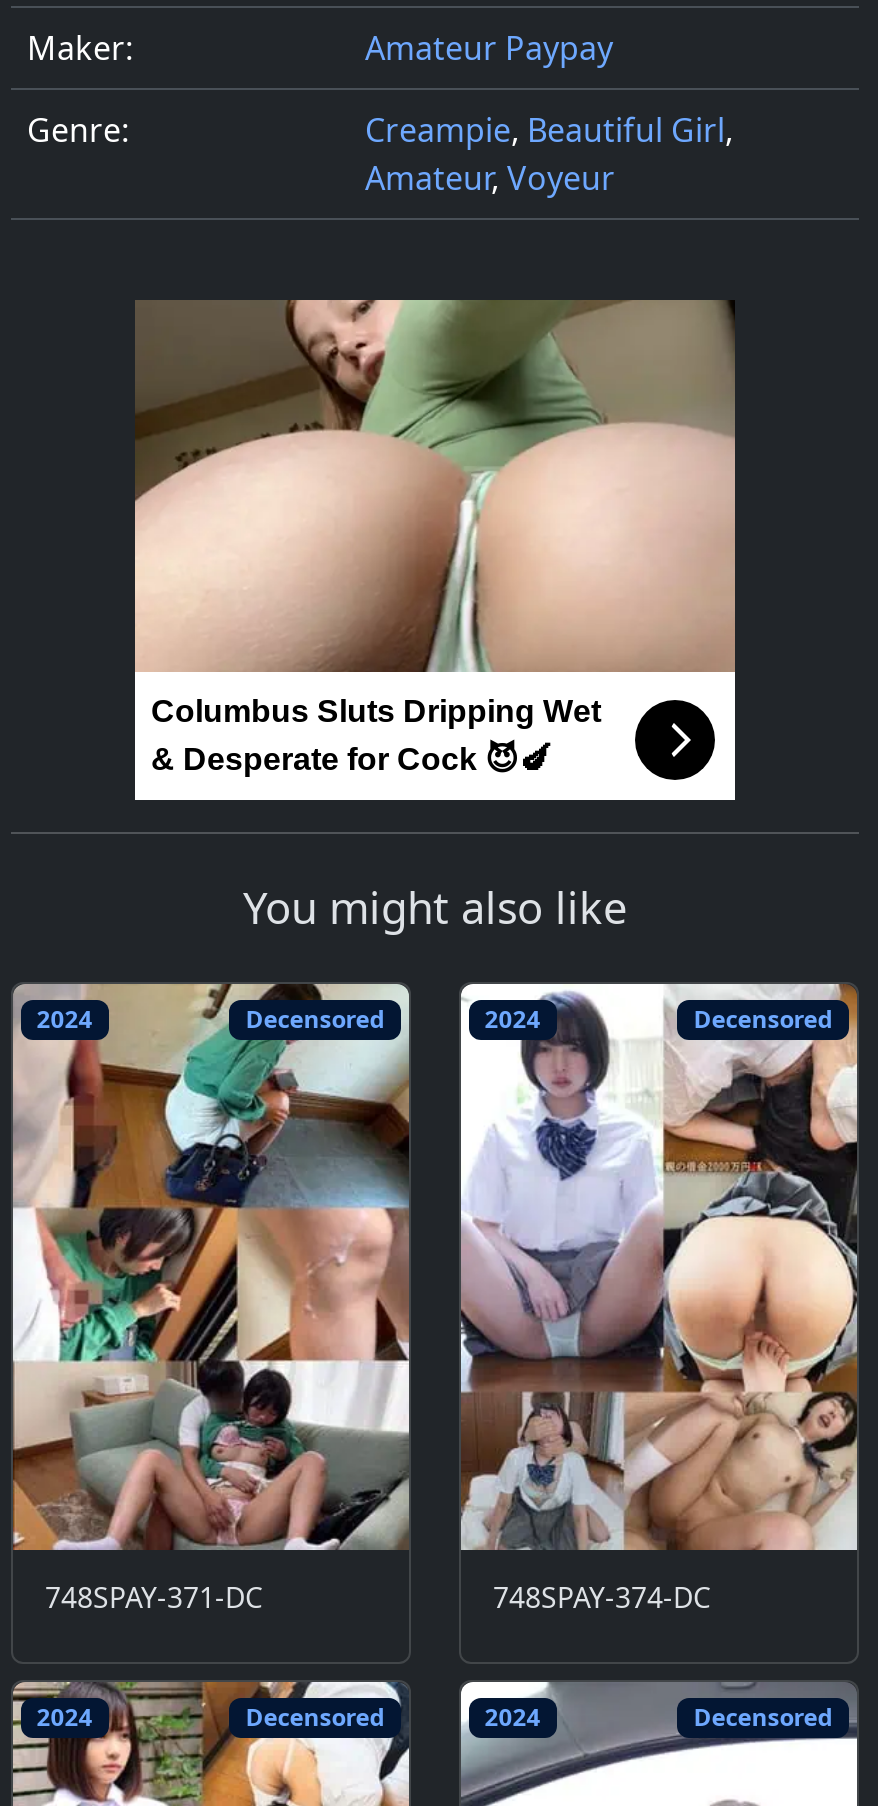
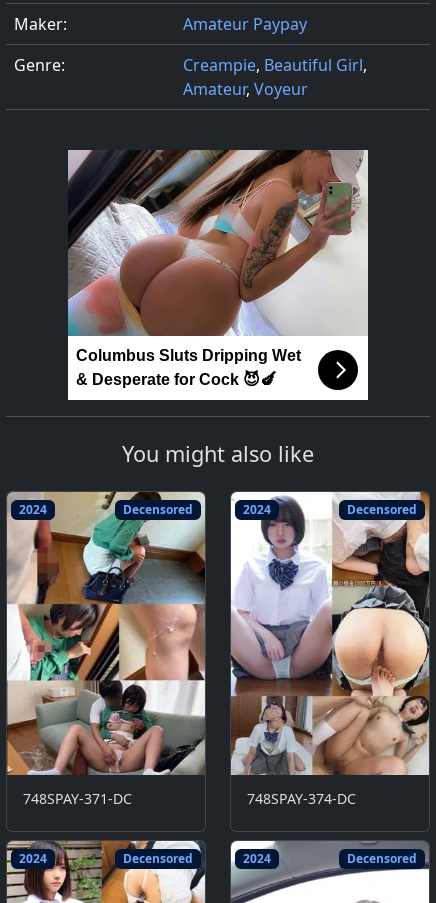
[133,298,735,674] [image] -> [67,149,369,337] [image]

